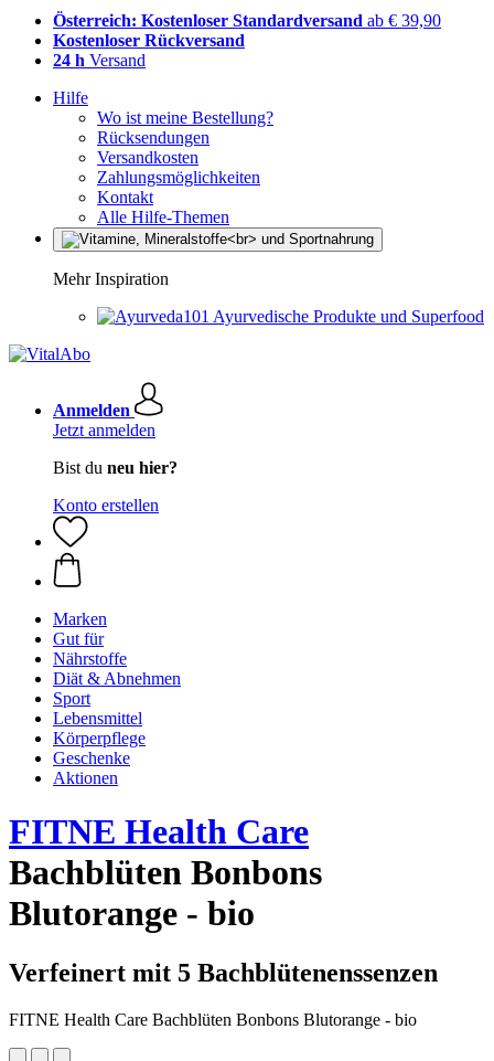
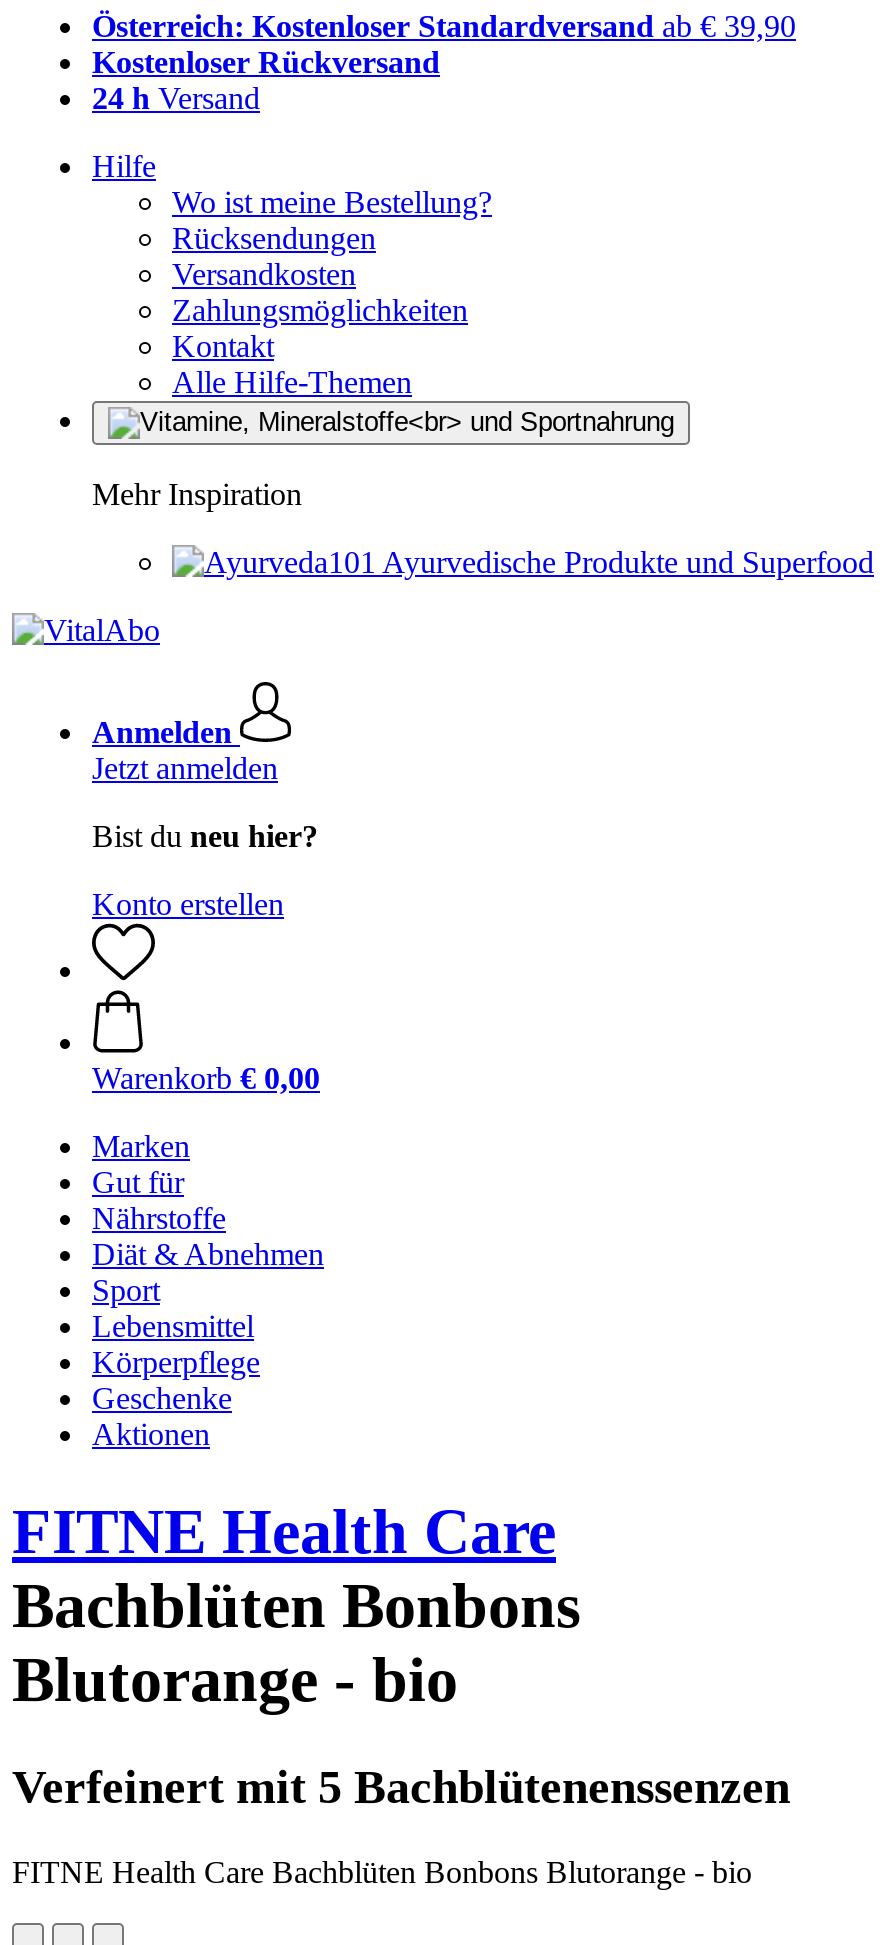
none -> [92,1061,320,1095] Warenkorb € 0,00

